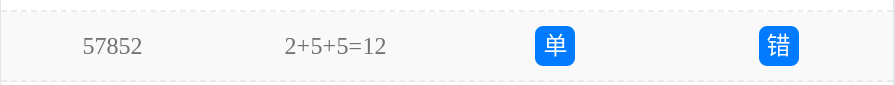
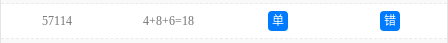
[83,32,143,60] 57852 -> [42,14,72,28] 57114
[285,32,387,60] 2+5+5=12 -> [143,14,194,28] 4+8+6=18

